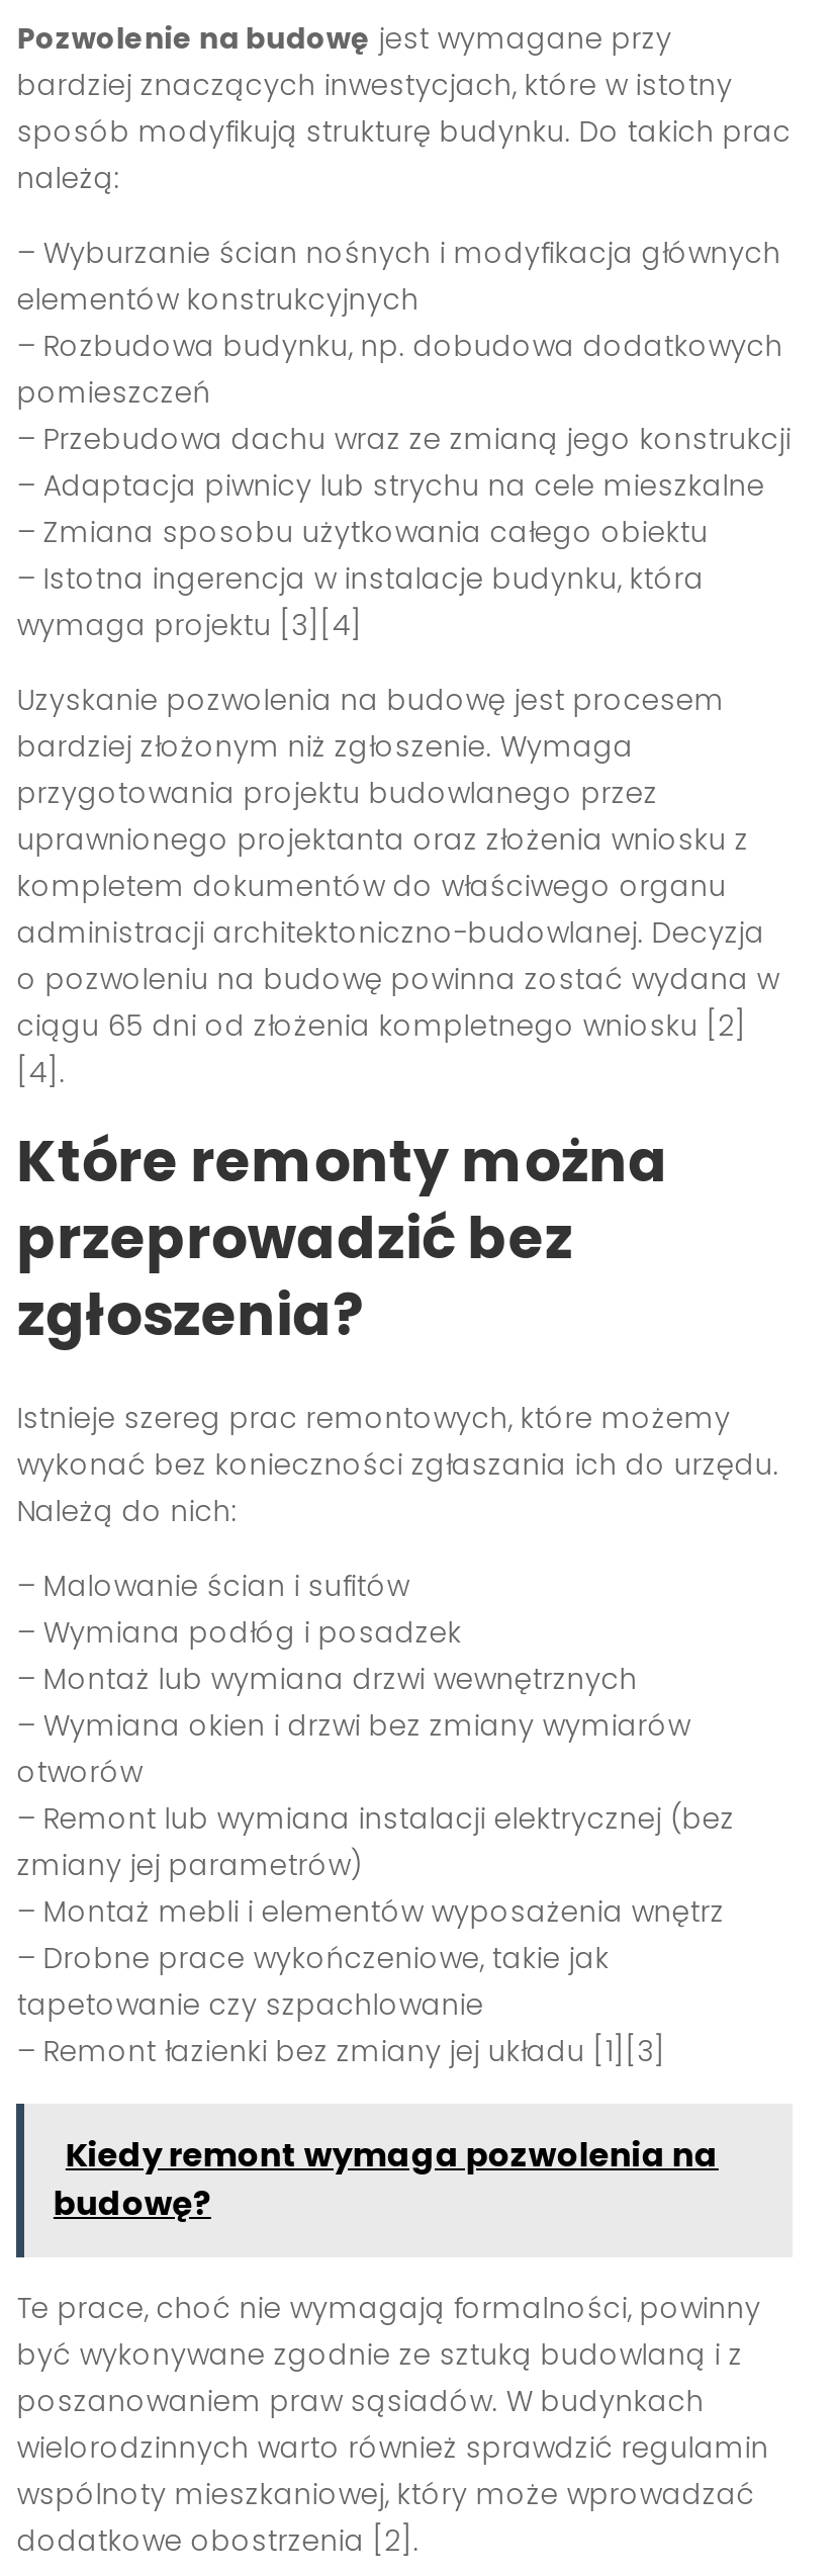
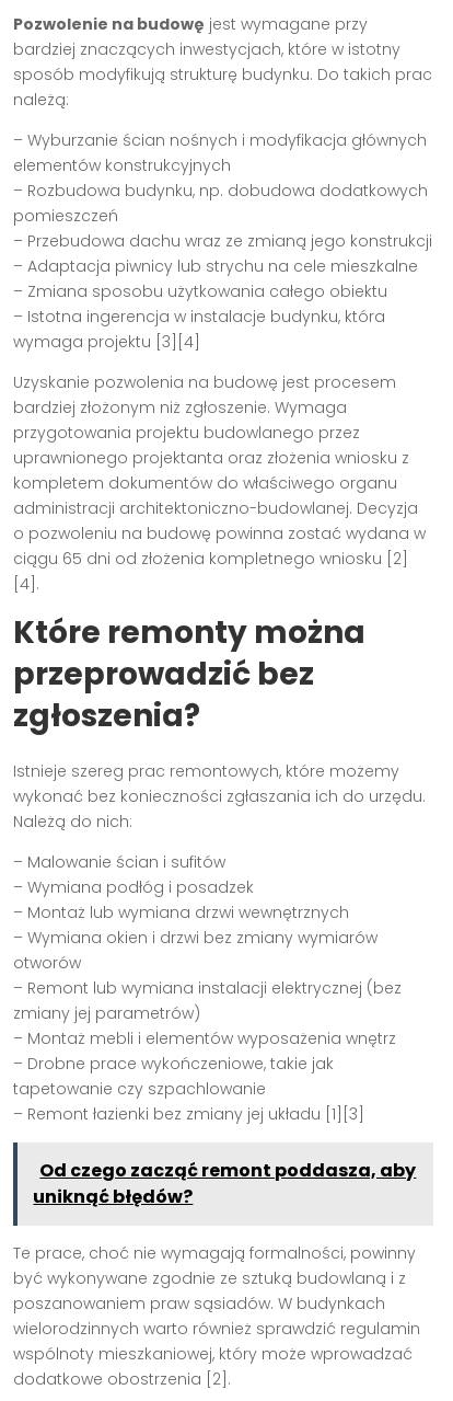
[53,2132,719,2227] Kiedy remont wymaga pozwolenia na | budowę? -> [33,1158,416,1209] Od czego zacząć remont poddasza, aby | uniknąć błędów?

